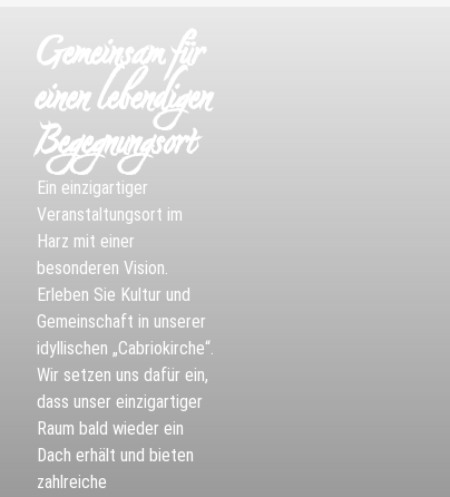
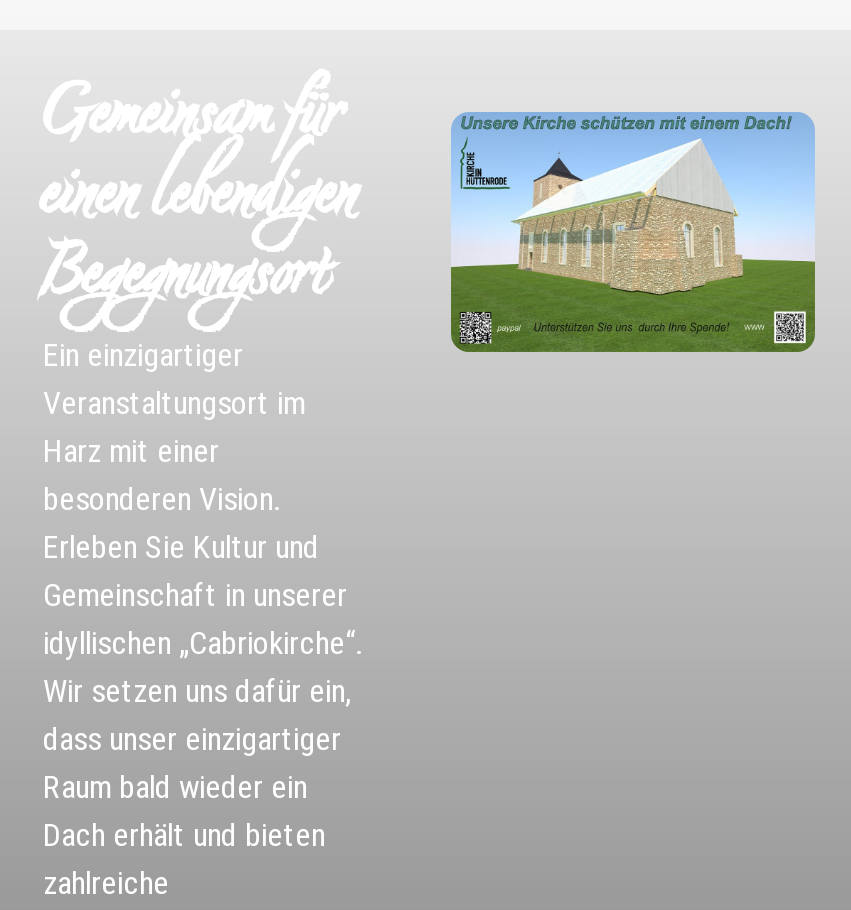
none -> [449,110,817,354] [image]

